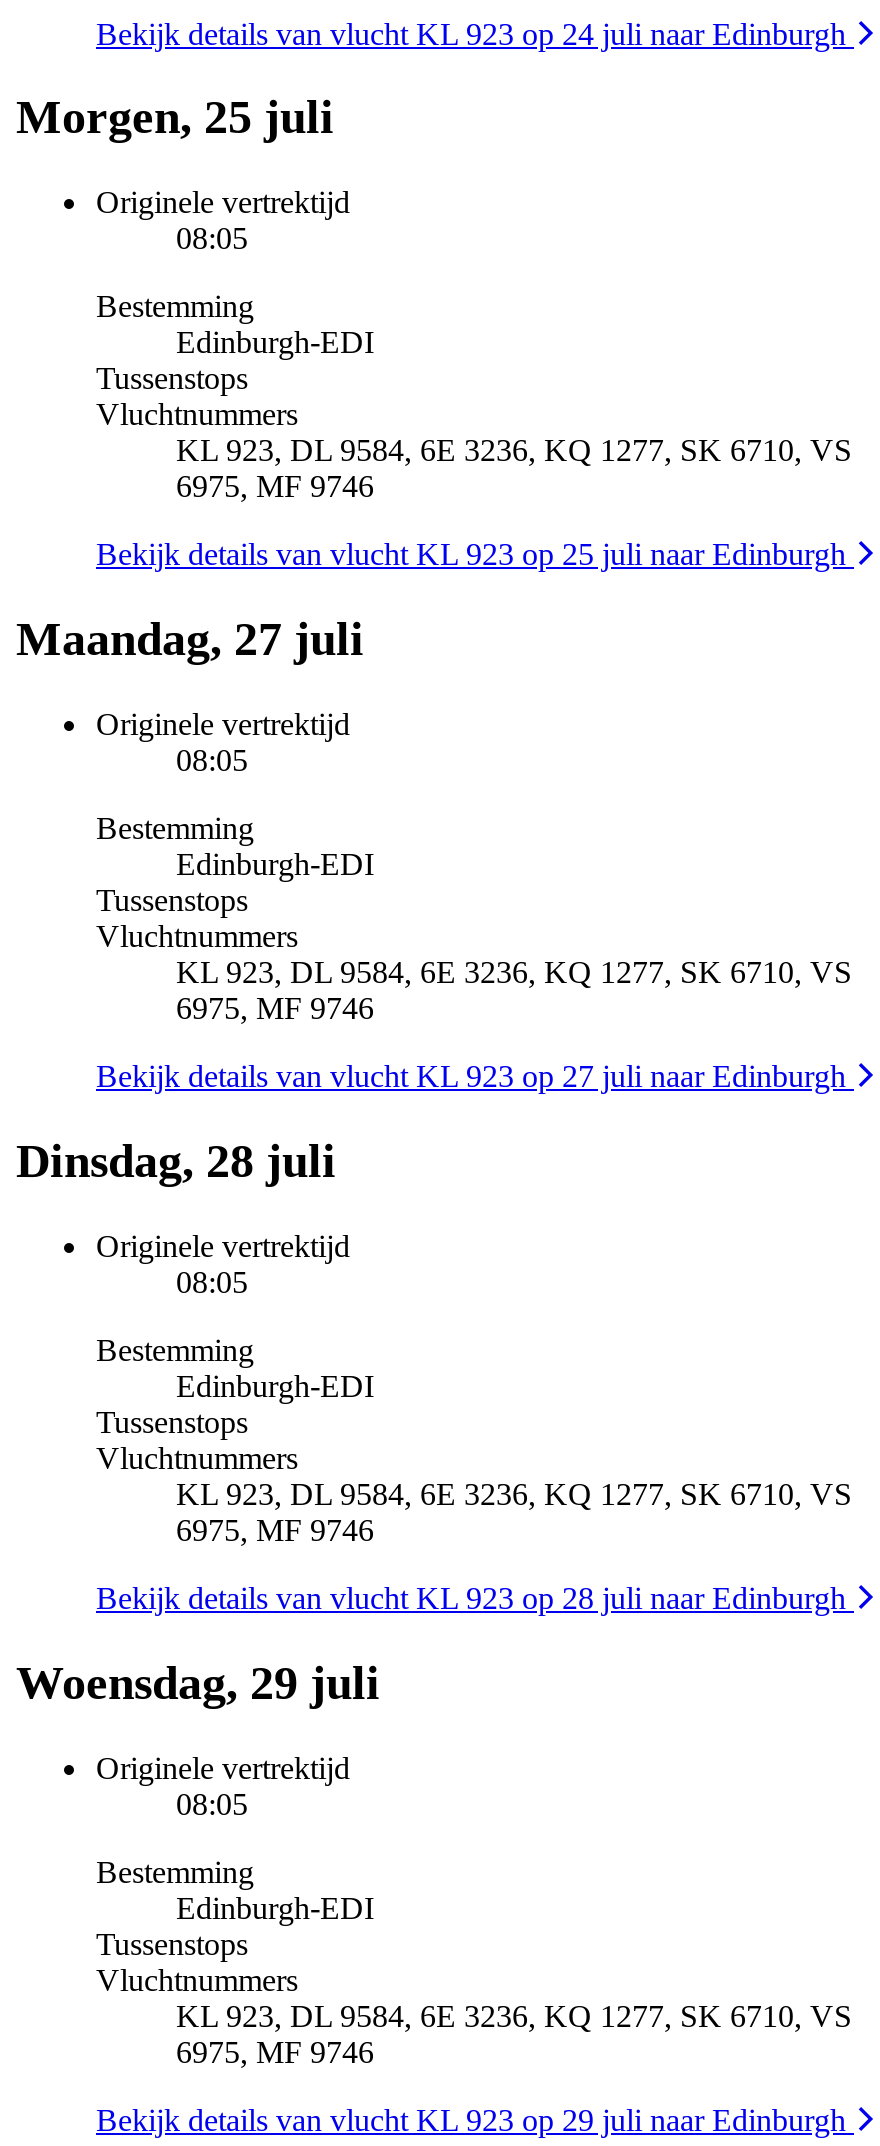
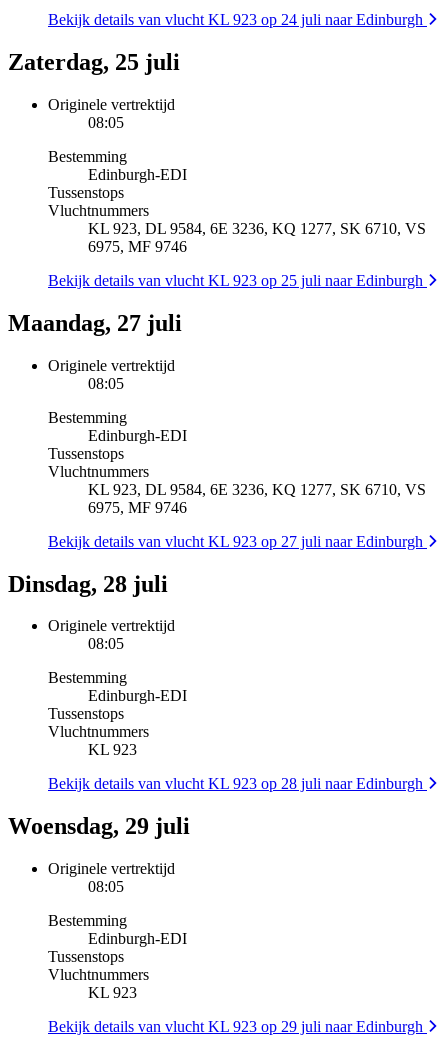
[16,92,334,144] Morgen, 25 juli -> [8,49,180,75] Zaterdag, 25 juli
[176,1477,852,1547] KL 923, DL 9584, 6E 3236, KQ 1277, SK 6710, VS | 6975, MF 9746 -> [88,741,137,758] KL 923
[176,1998,852,2068] KL 923, DL 9584, 6E 3236, KQ 1277, SK 6710, VS | 6975, MF 9746 -> [88,984,137,1001] KL 923

